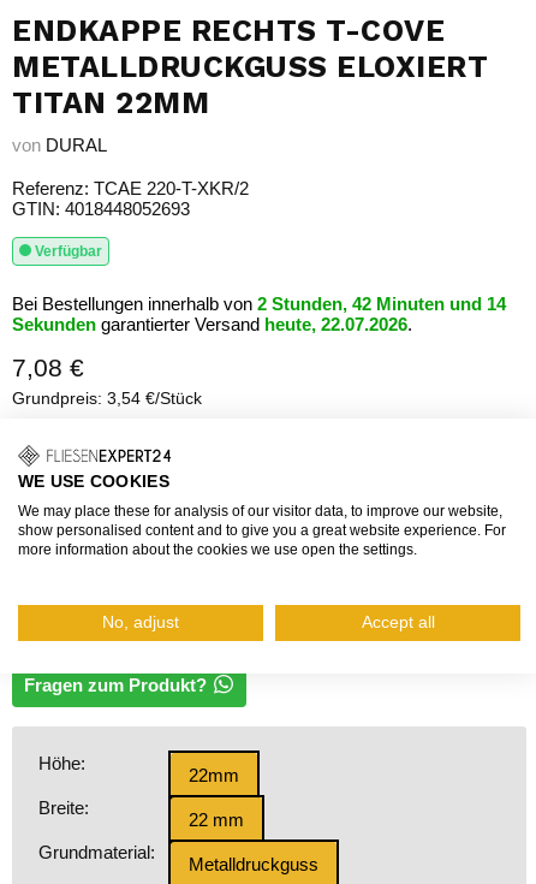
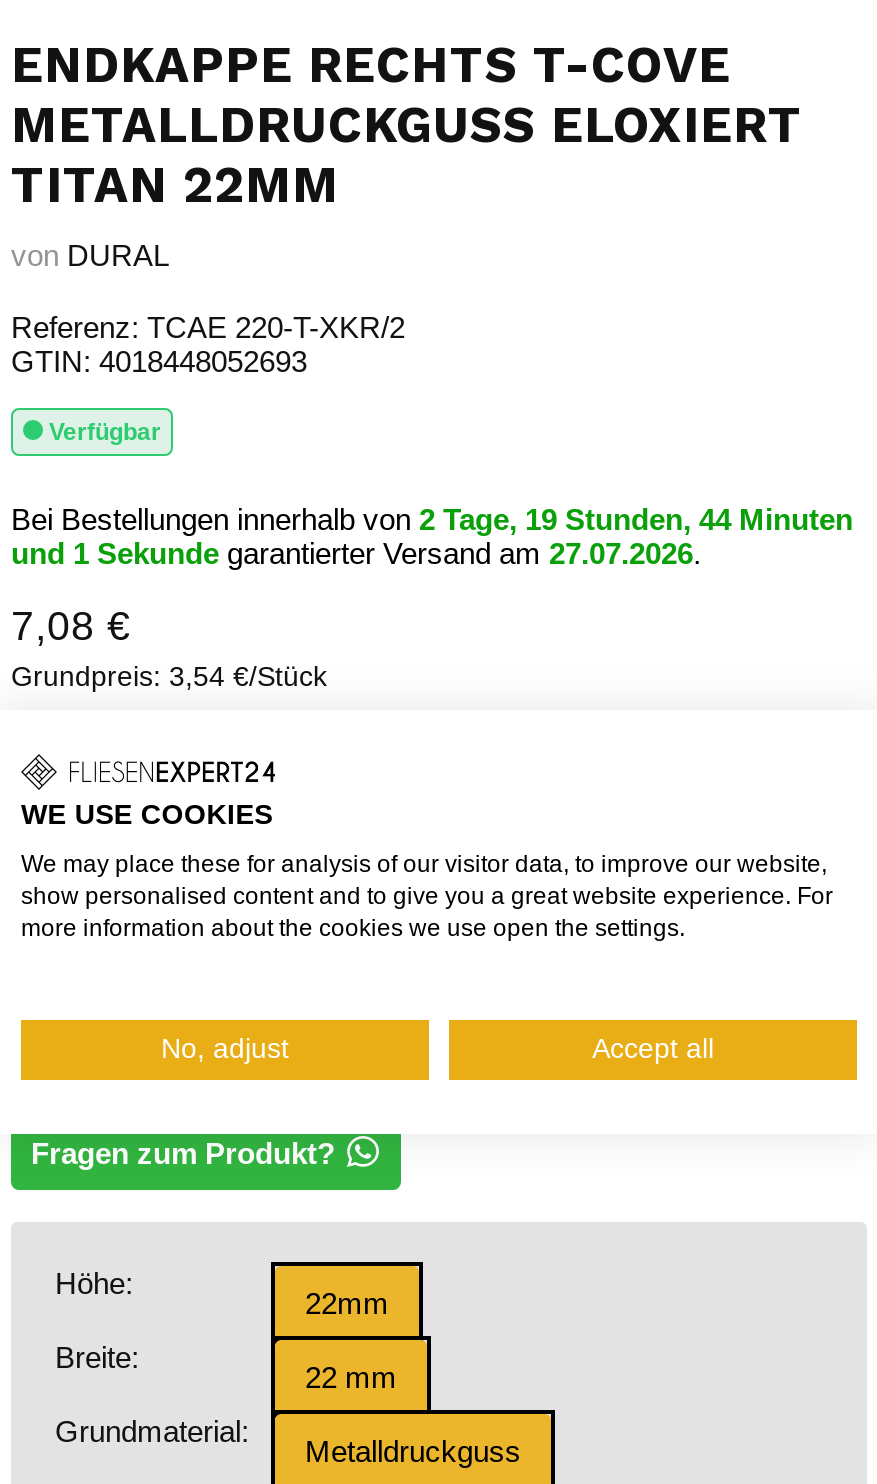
[12,293,506,334] Bei Bestellungen innerhalb von 2 Stunden, 42 Minuten und 14 | Sekunden garantierter Versand heute, 22.07.2026. -> [11,502,853,570] Bei Bestellungen innerhalb von 2 Tage, 19 Stunden, 44 Minuten | und 1 Sekunde garantierter Versand am 27.07.2026.

